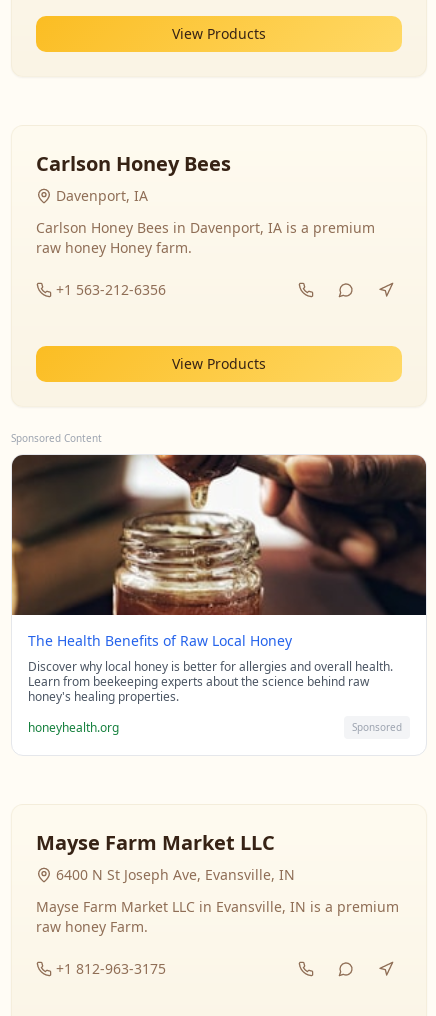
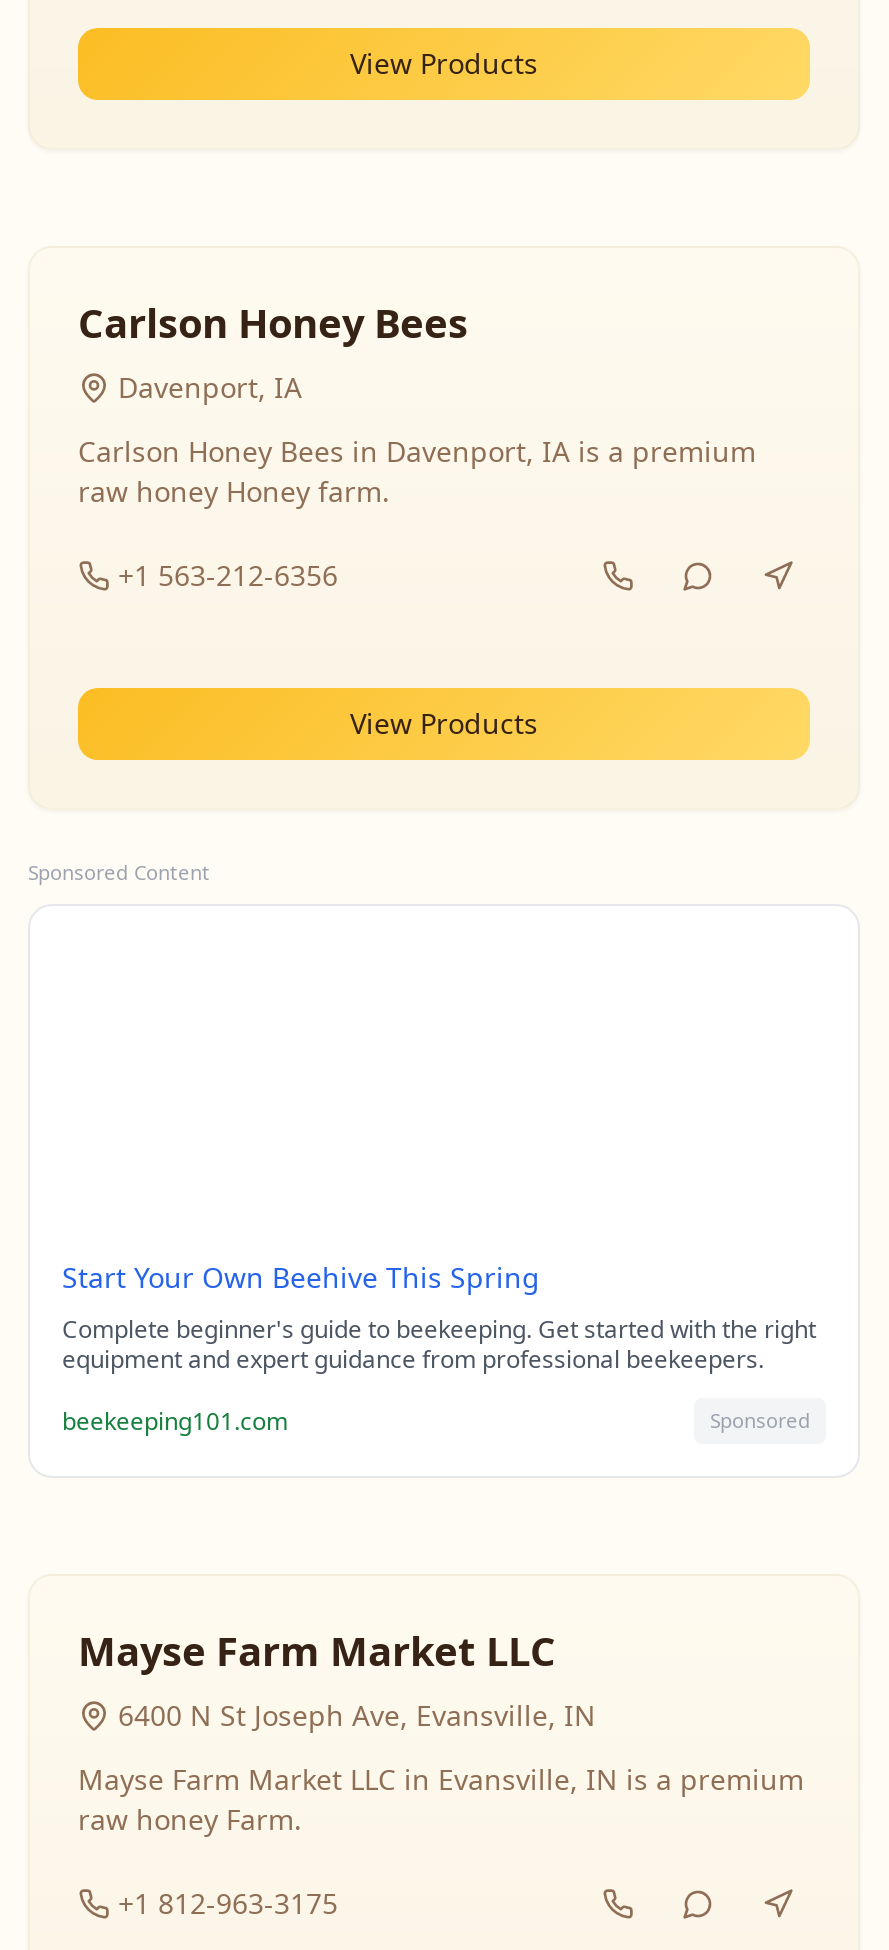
[11,454,427,616] [image] -> none
[28,631,393,705] The Health Benefits of Raw Local Honey | Discover why local honey is better for allergies and overall health. | Learn from beekeeping experts about the science behind raw | honey's healing properties. -> [62,1258,816,1376] Start Your Own Beehive This Spring | Complete beginner's guide to beekeeping. Get started with the right | equipment and expert guidance from professional beekeepers.
[28,718,119,735] honeyhealth.org -> [62,1403,288,1437] beekeeping101.com

